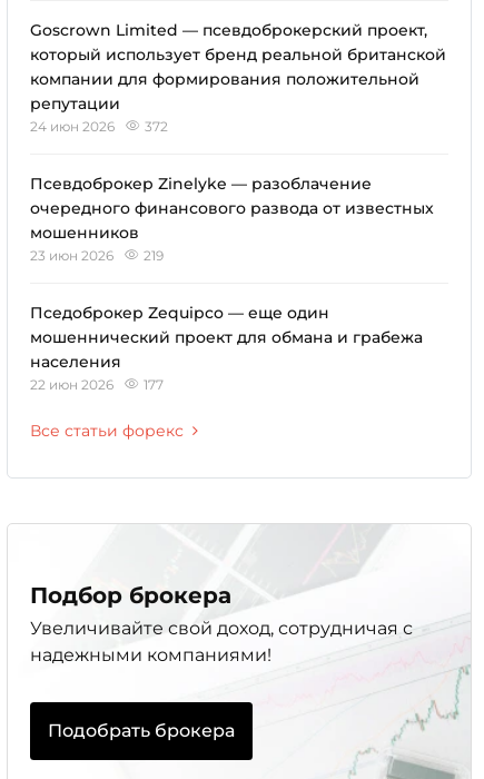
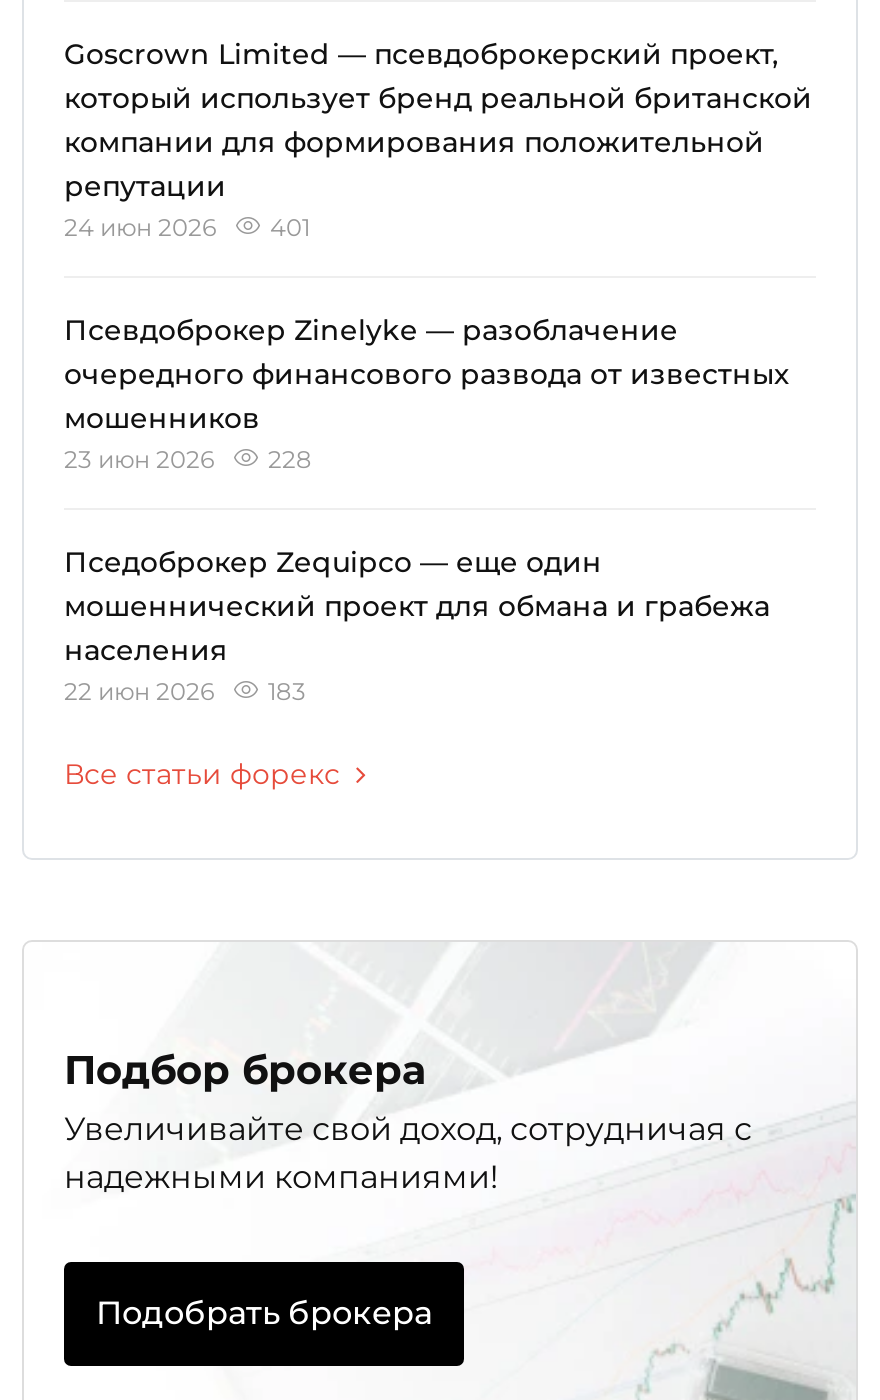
[30,118,168,134] 24 июн 2026 372 -> [64,211,310,241] 24 июн 2026 401
[30,247,164,263] 23 июн 2026 219 -> [64,443,312,473] 23 июн 2026 228
[30,376,164,392] 22 июн 2026 177 -> [64,675,306,705] 22 июн 2026 183

